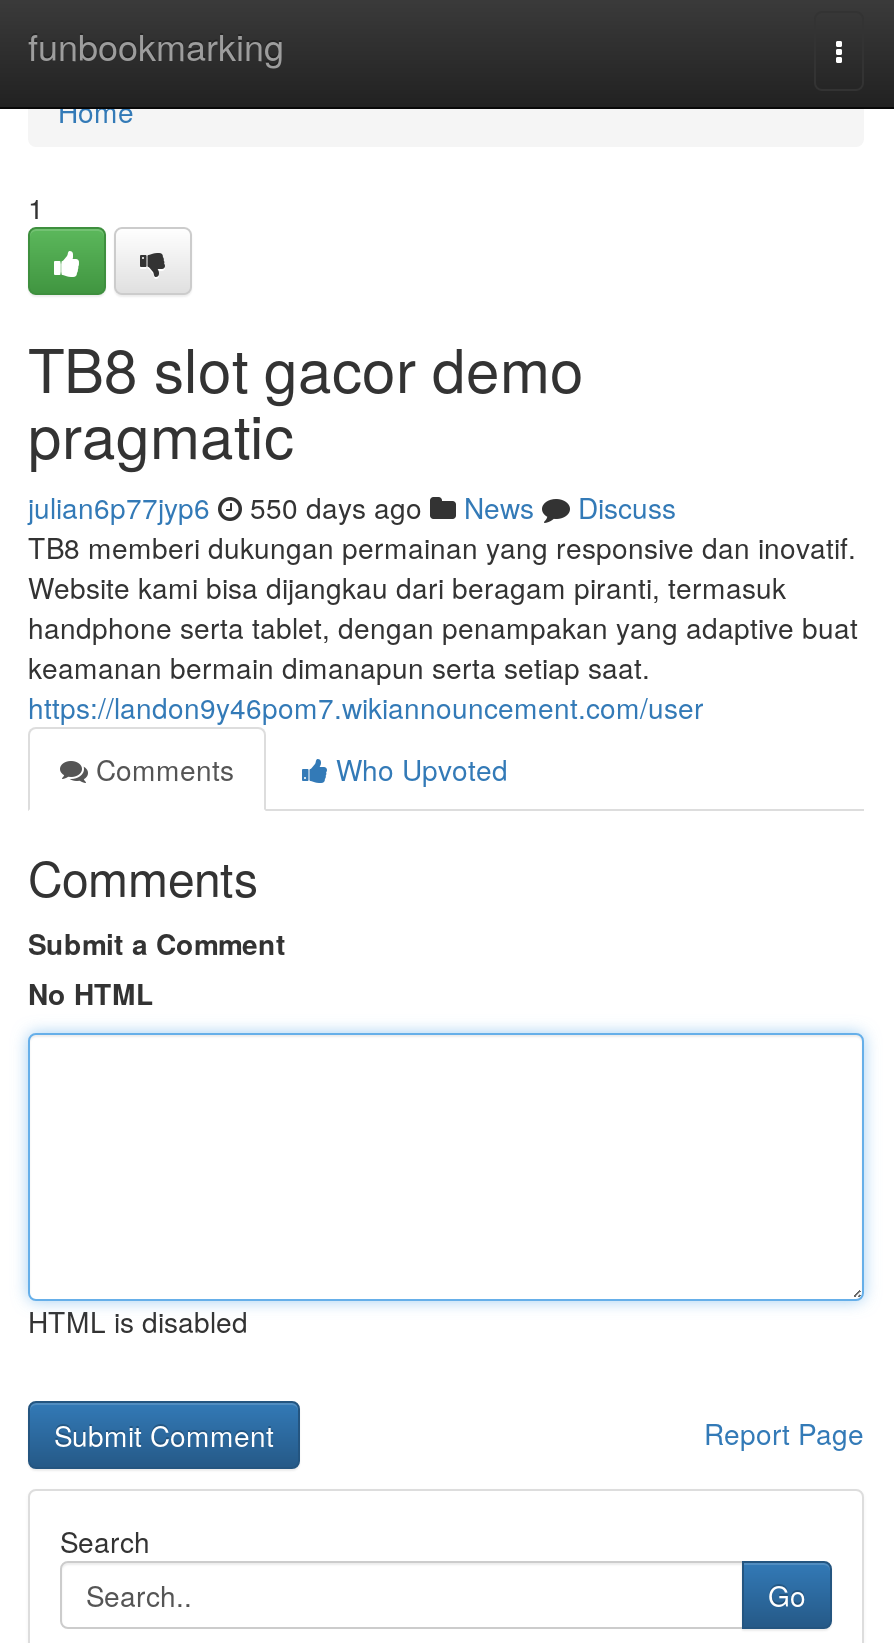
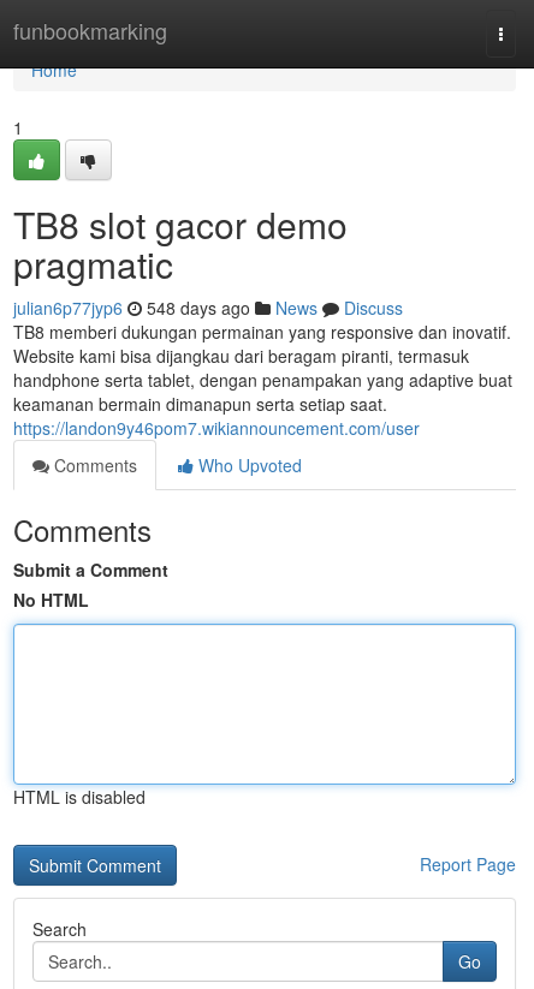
[28,487,676,527] julian6p77jyp6 550 days ago News Discuss -> [13,296,403,320] julian6p77jyp6 548 days ago News Discuss

